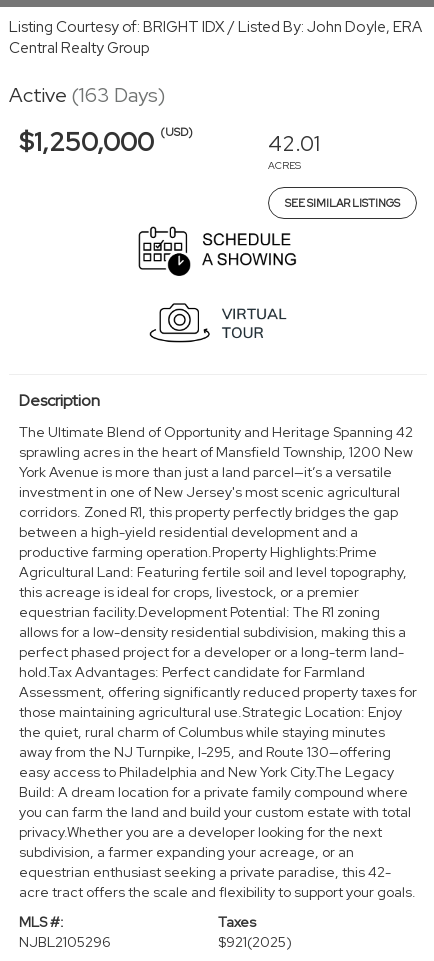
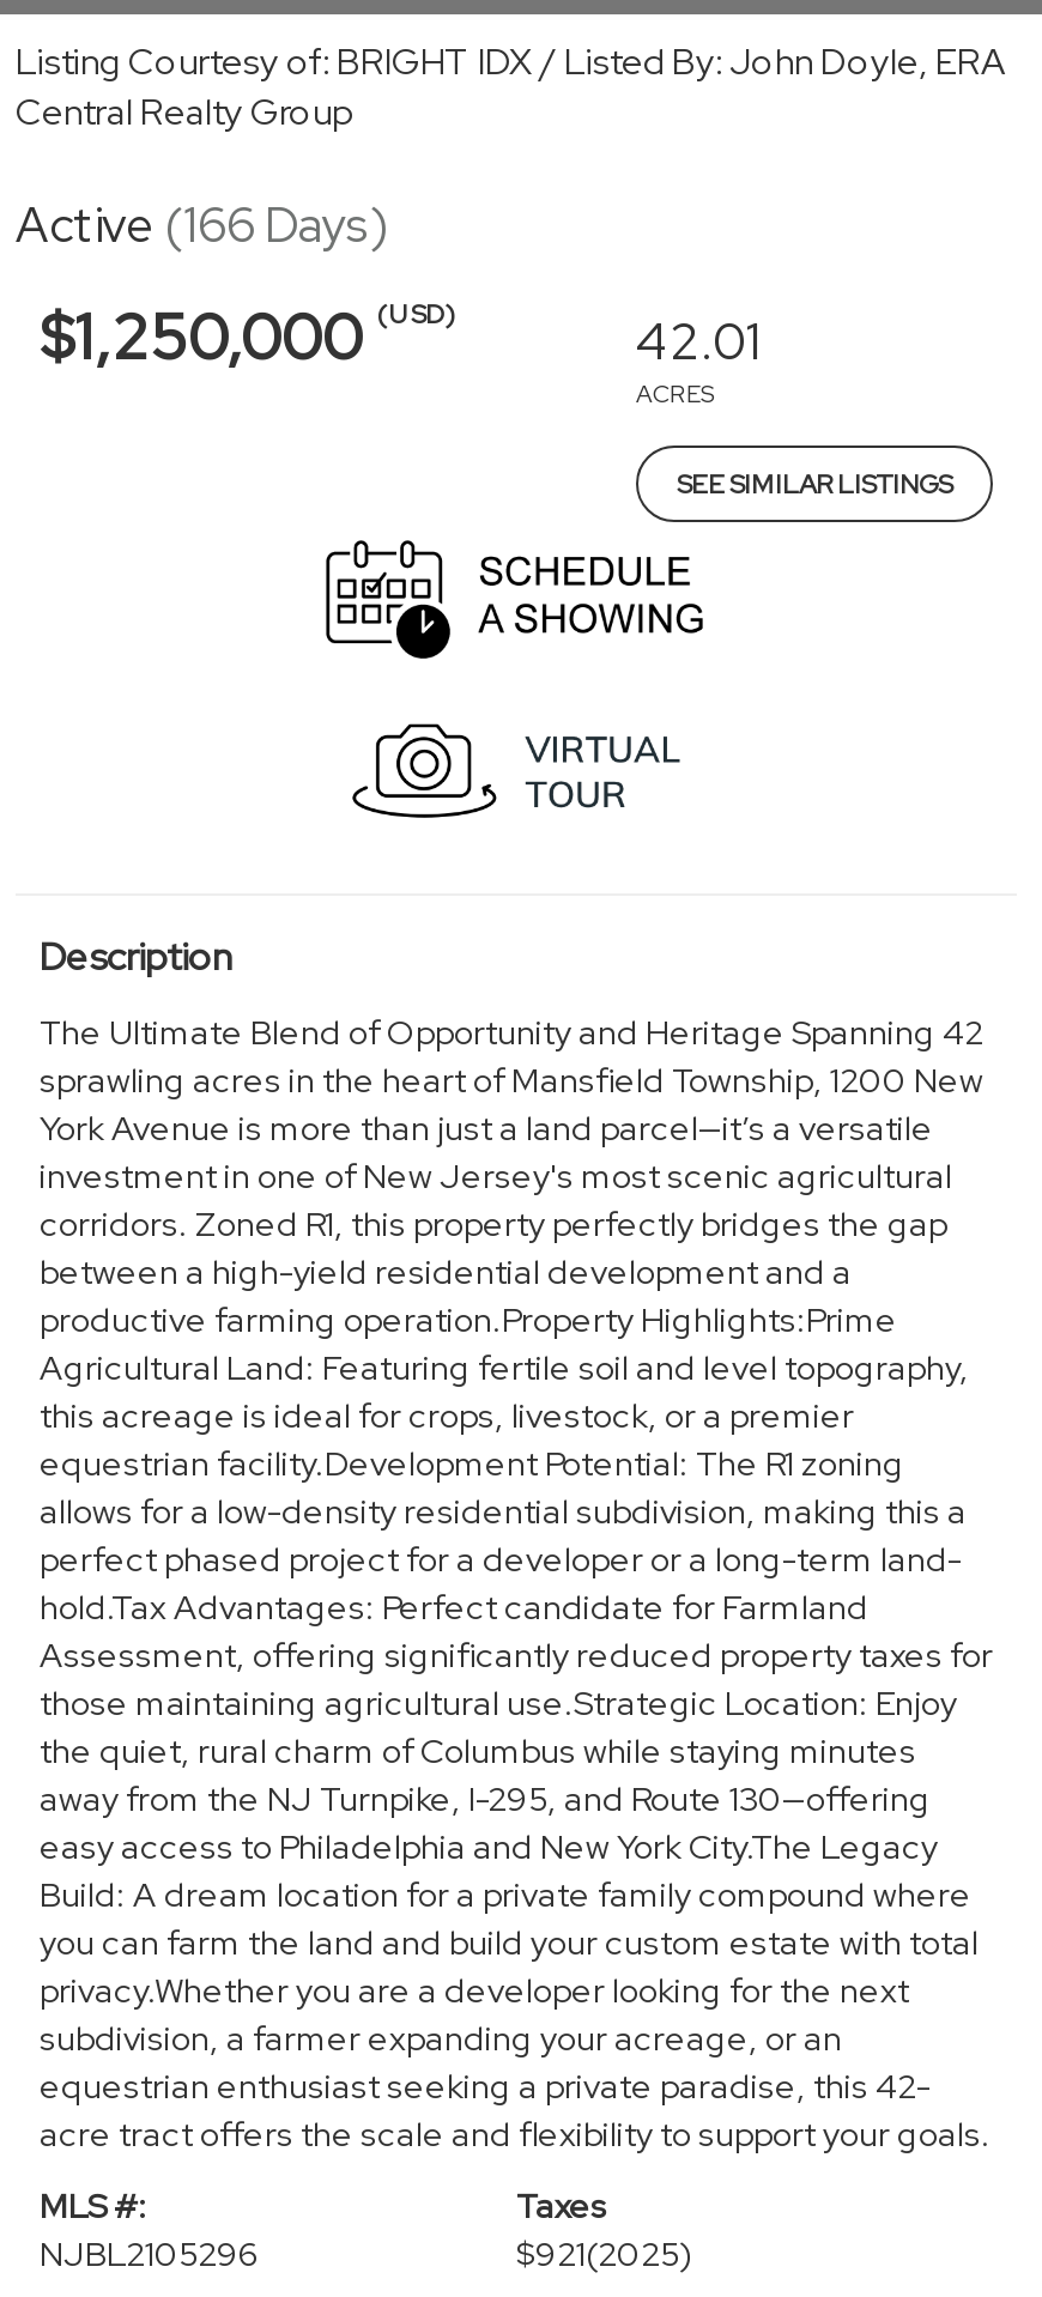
[9,82,165,108] Active (163 Days) -> [16,194,387,256] Active (166 Days)

